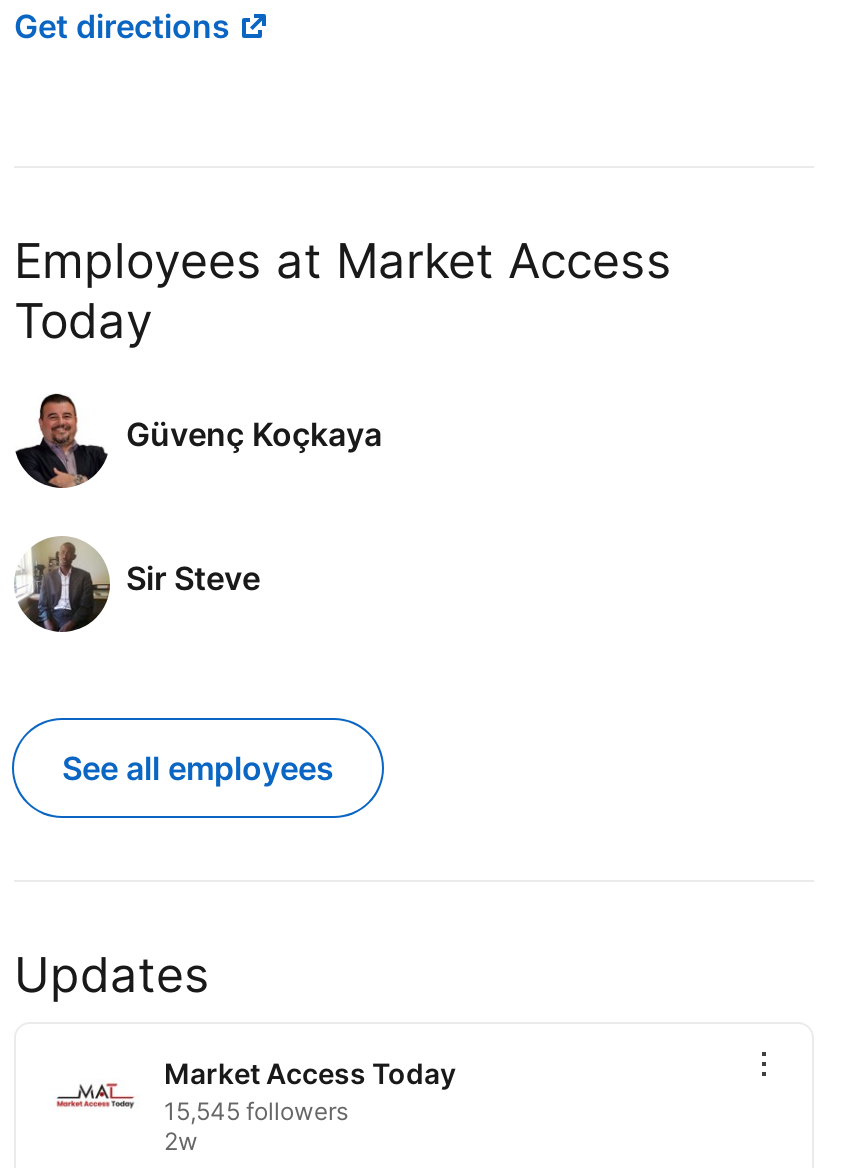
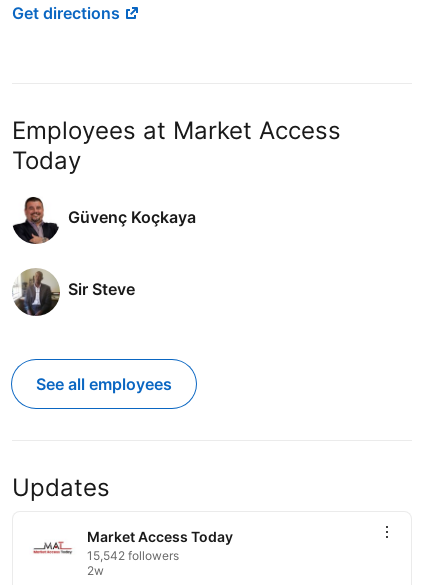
[164,1096,348,1126] 15,545 followers -> [87,548,179,563] 15,542 followers

